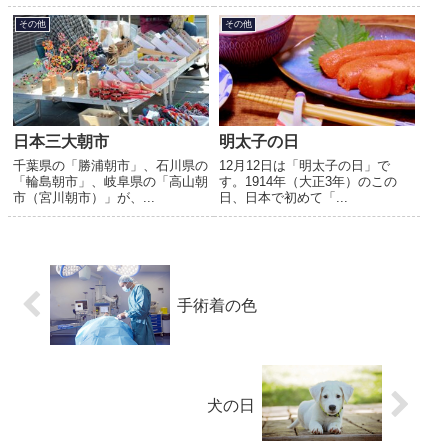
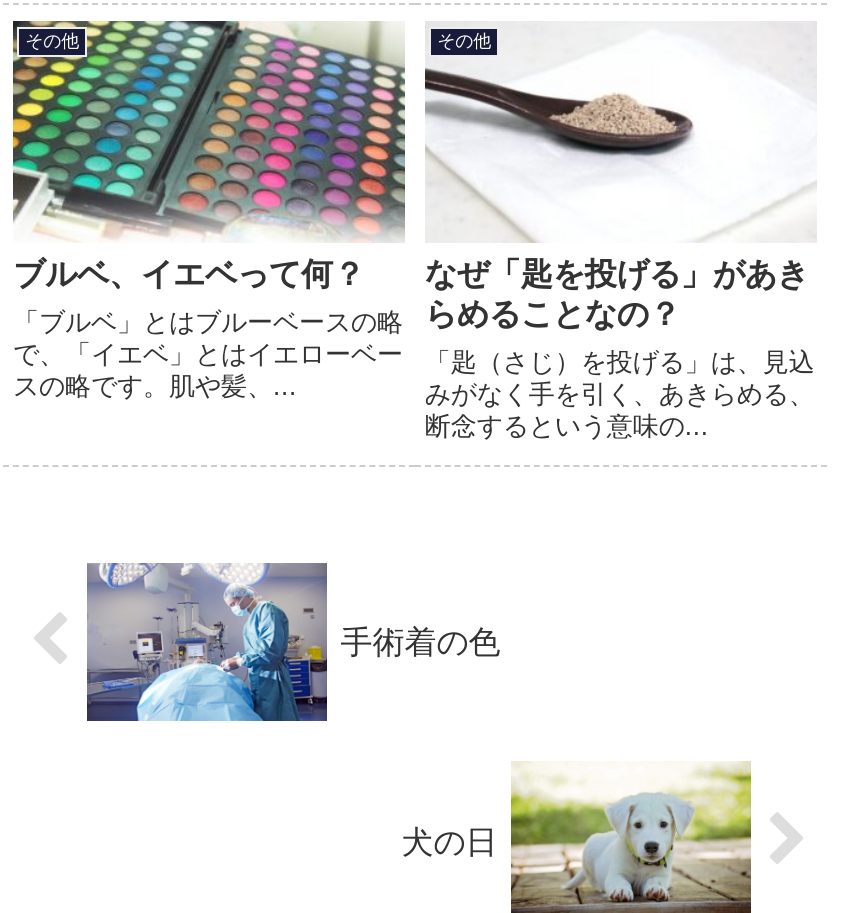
[13,14,209,150] [image] | 日本三大朝市 -> [11,19,405,291] [image] | ブルベ、イエベって何？
[218,14,416,150] [image] | 明太子の日 -> [423,21,817,331] [image] | なぜ「匙を投げる」があき | らめることなの？
[13,158,208,205] 千葉県の「勝浦朝市」、石川県の | 「輪島朝市」、岐阜県の「高山朝 | 市（宮川朝市）」が、... -> [13,308,403,402] 「ブルベ」とはブルーベースの略 | で、「イエベ」とはイエローベー | スの略です。肌や髪、...
[219,158,397,205] 12月12日は「明太子の日」で | す。1914年（大正3年）のこの | 日、日本で初めて「... -> [425,348,815,442] 「匙（さじ）を投げる」は、見込 | みがなく手を引く、あきらめる、 | 断念するという意味の...

